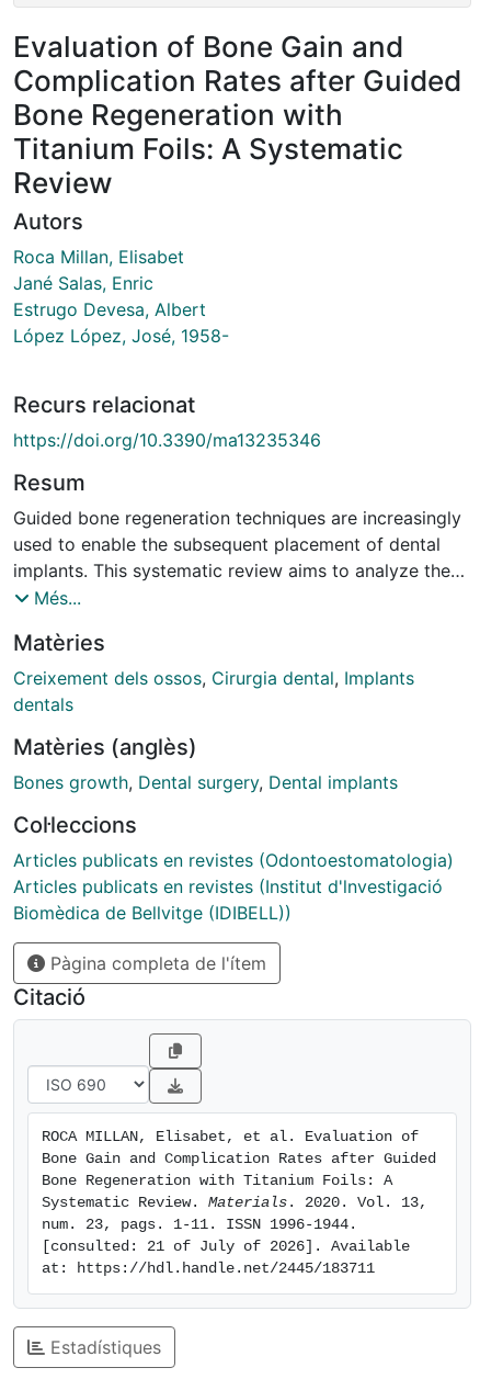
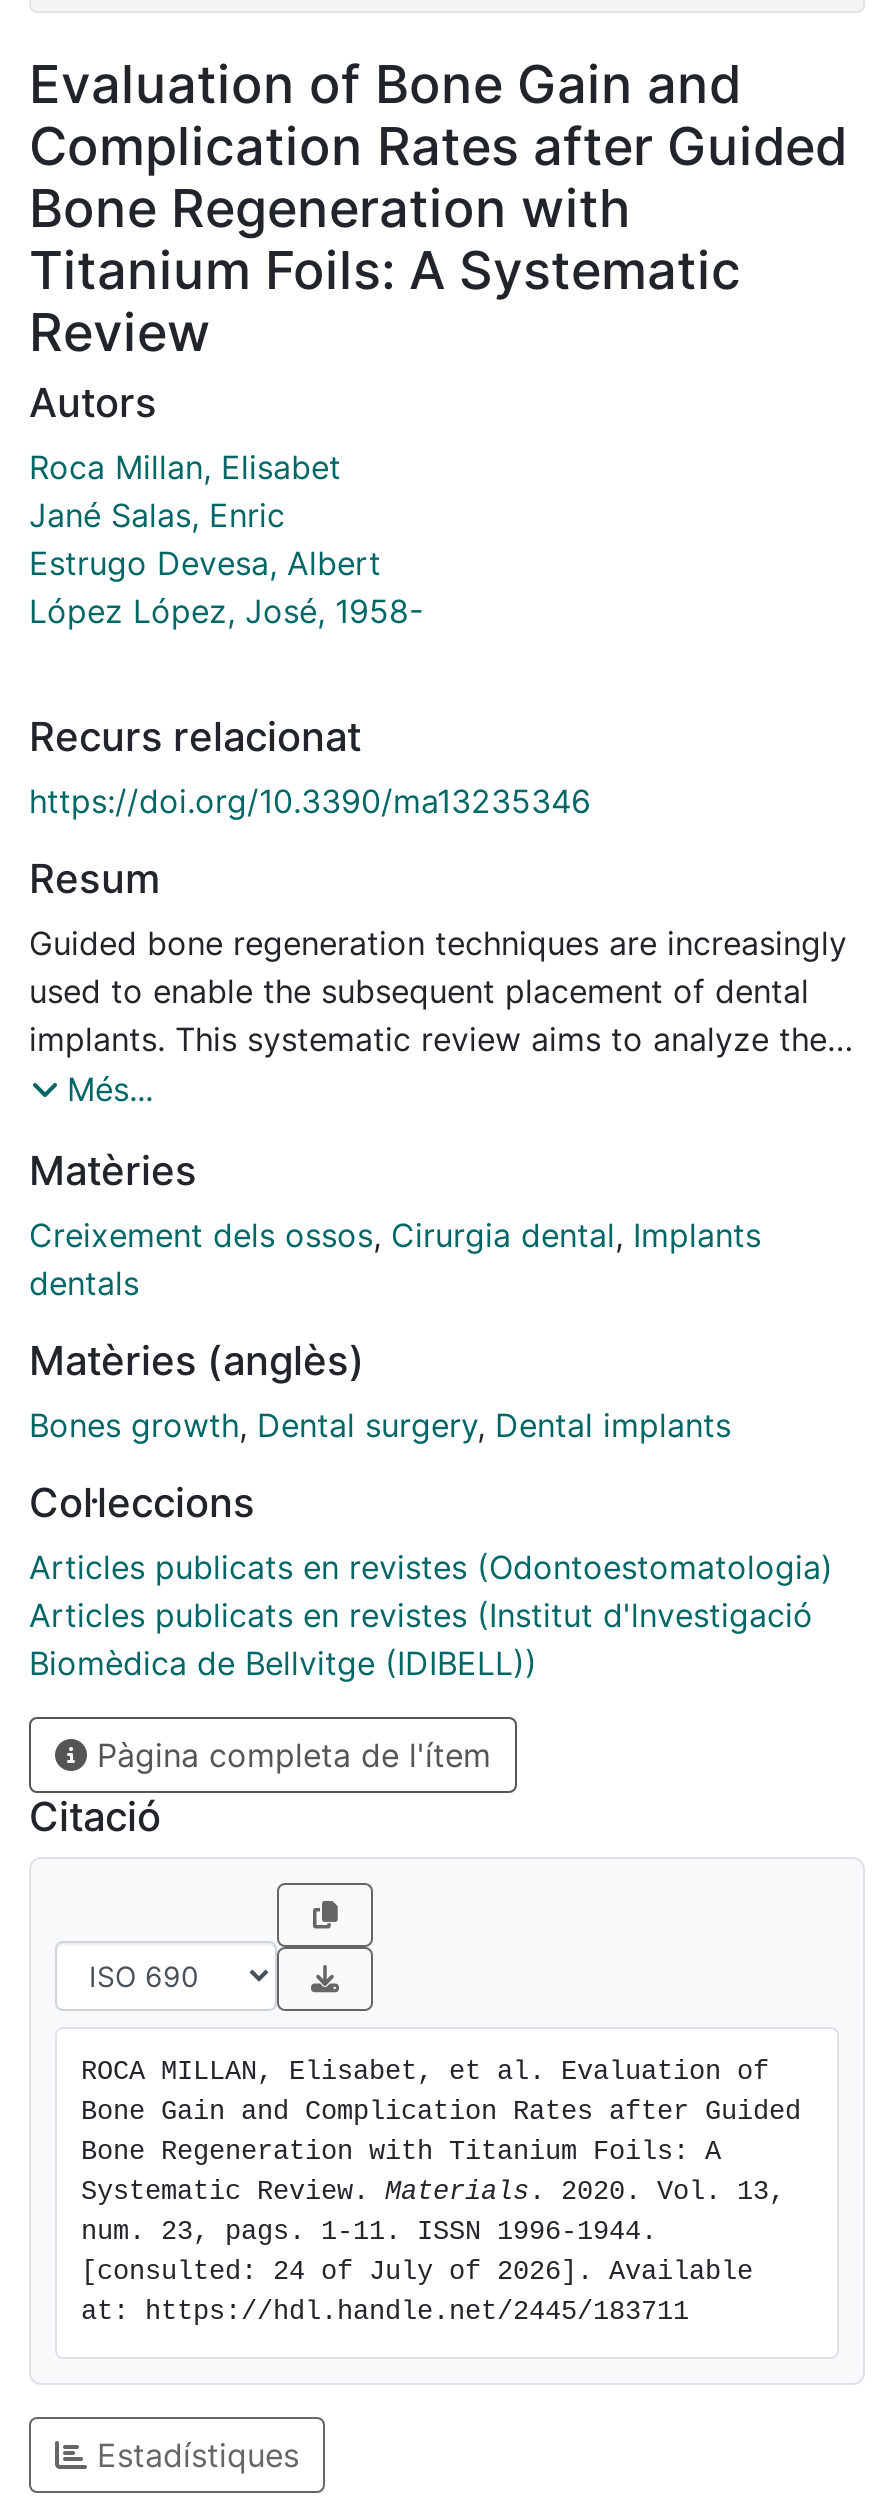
[42,1239,410,1255] [consulted: 21 of July of 2026]. Available -> [81,2258,753,2288] [consulted: 24 of July of 2026]. Available

